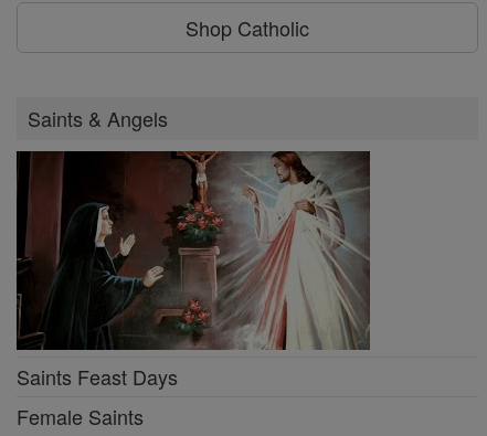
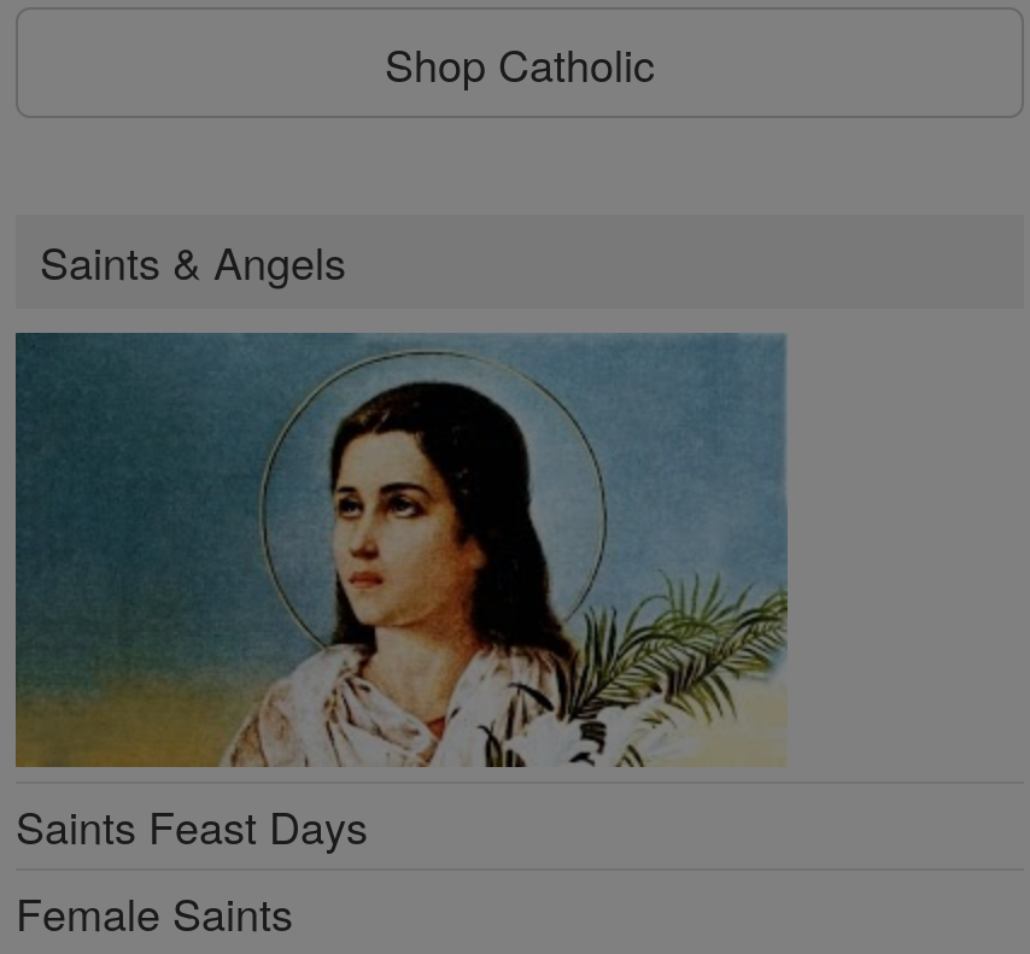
[15,150,371,351] [image] -> [13,330,788,769] [image]

